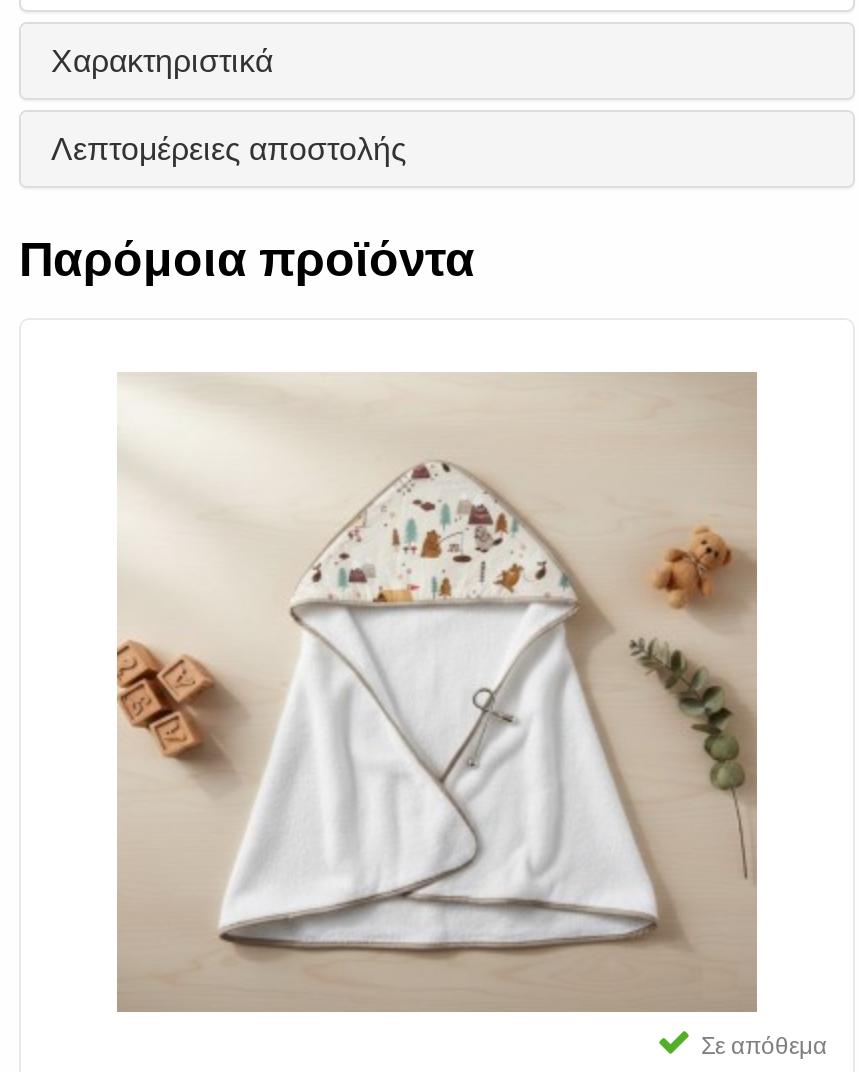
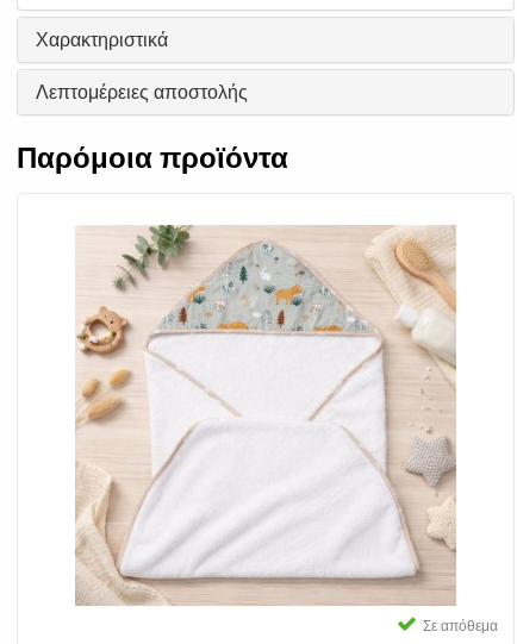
[117,372,757,1012] [image] -> [75,224,456,606] [image]

